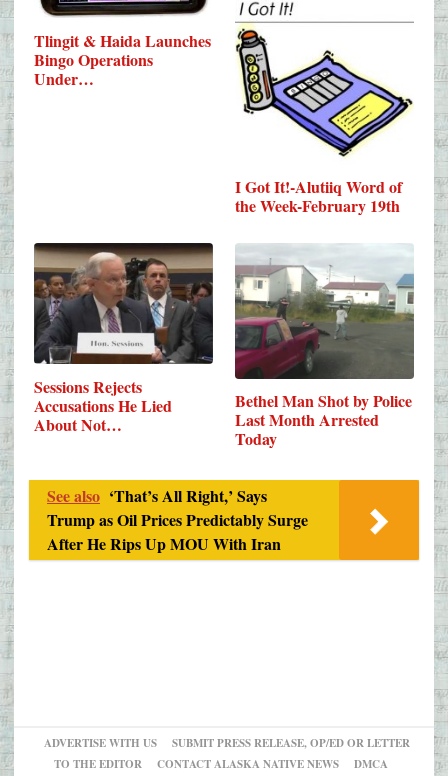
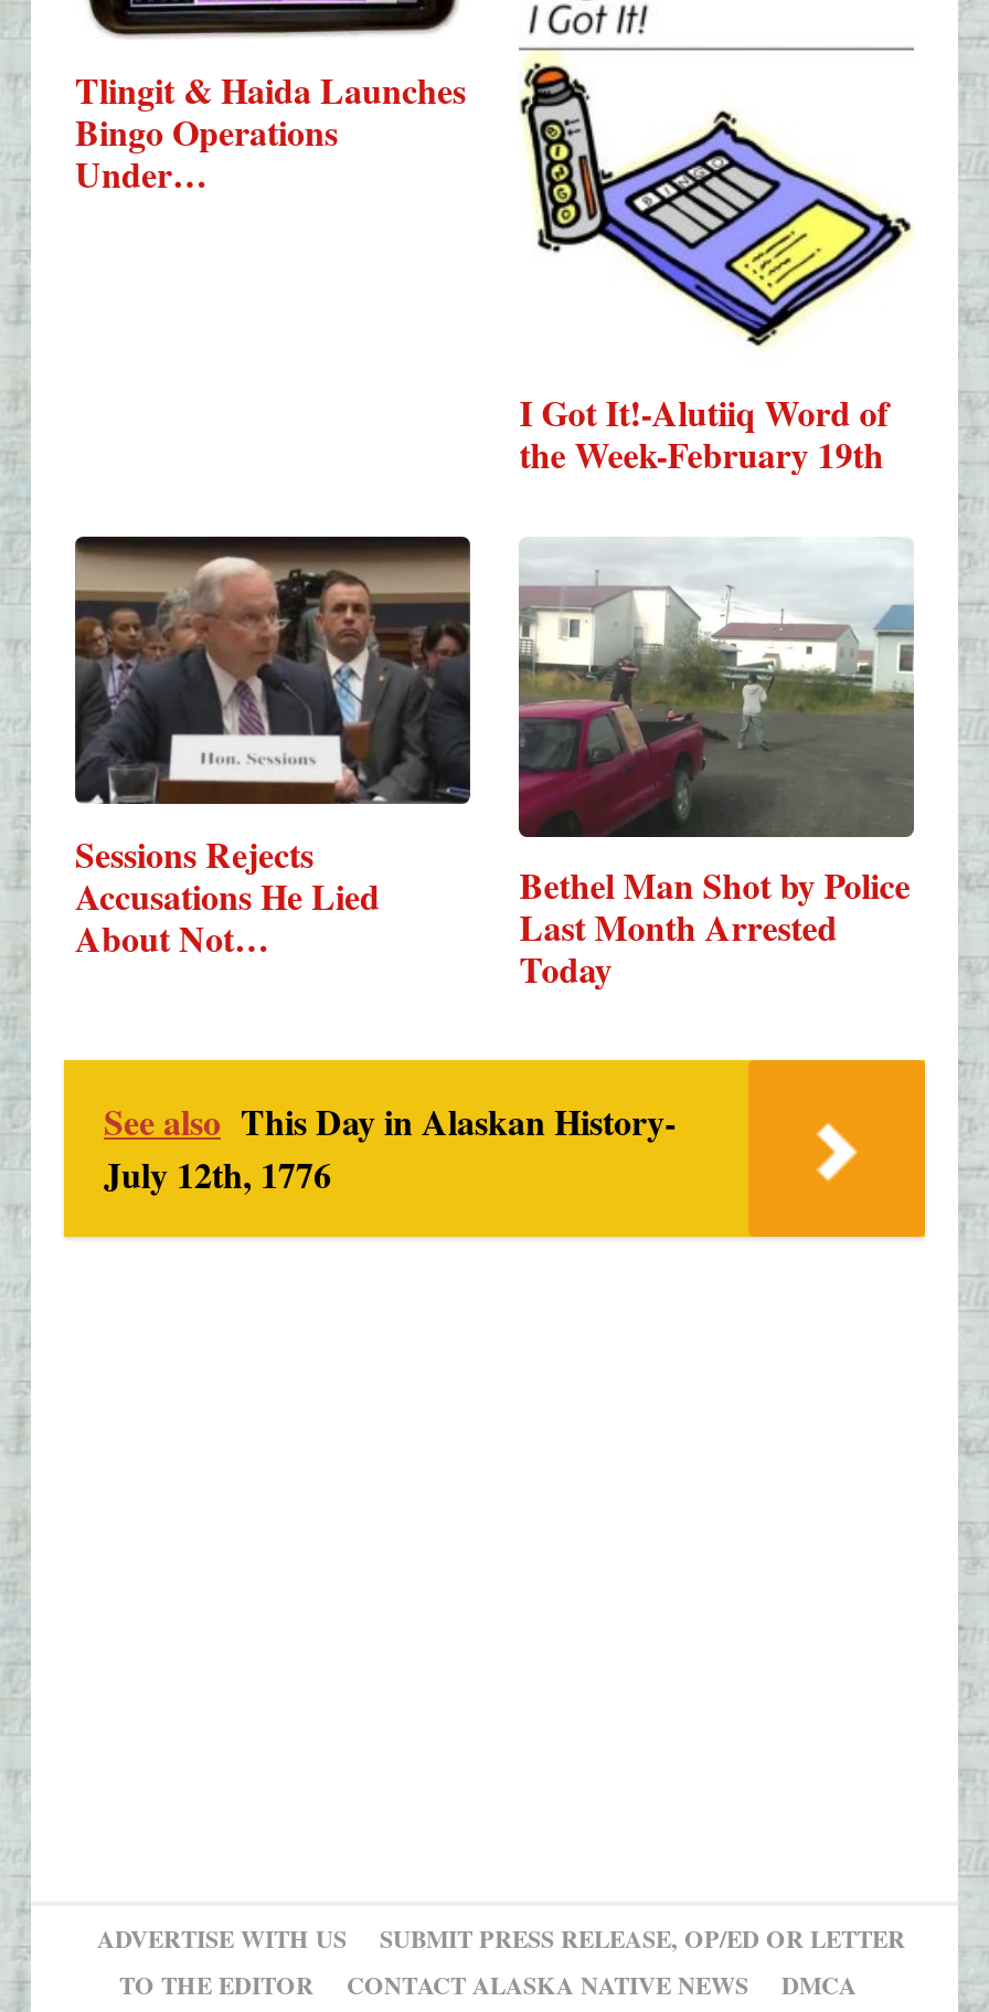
[47,484,308,555] See also ‘That’s All Right,’ Says | Trump as Oil Prices Predictably Surge | After He Rips Up MOU With Iran -> [104,1096,676,1200] See also This Day in Alaskan History- | July 12th, 1776

